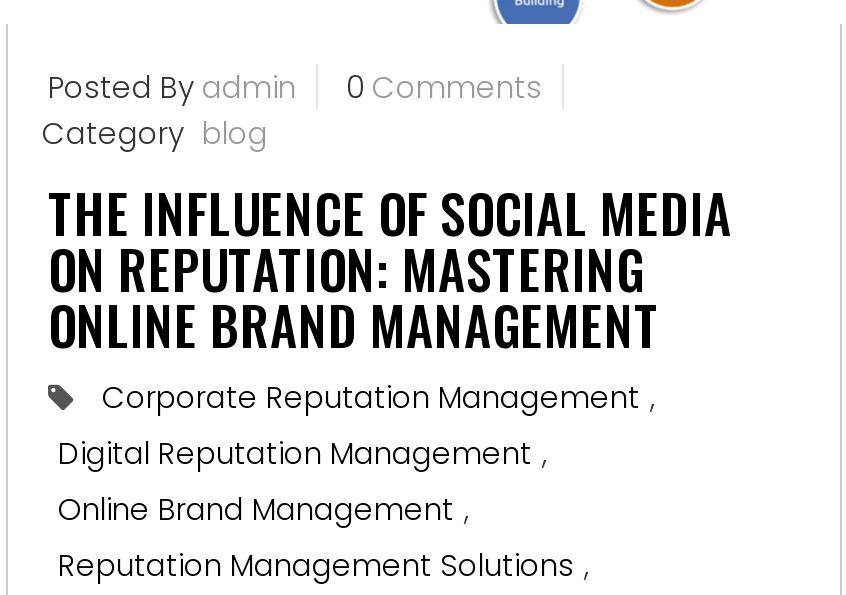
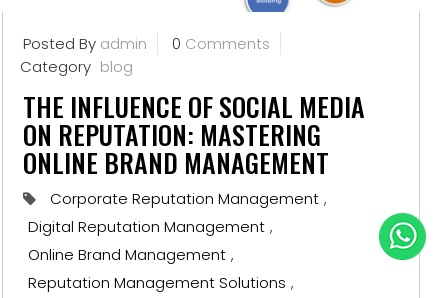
none -> [378,212,427,261] [image]

